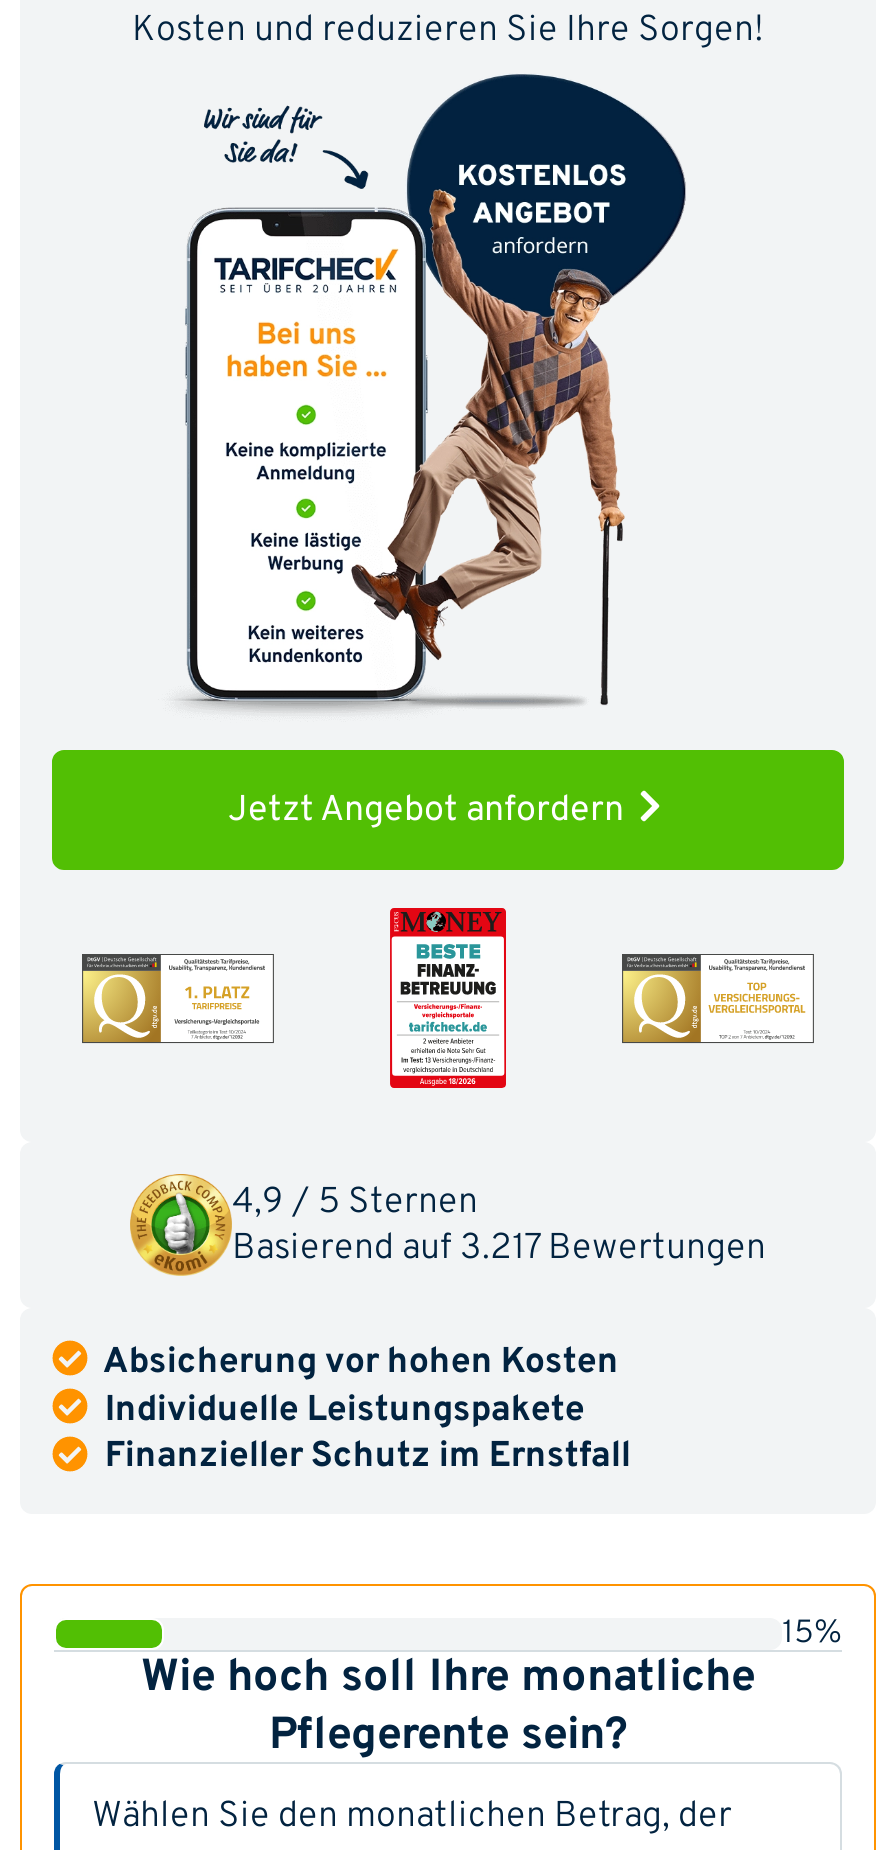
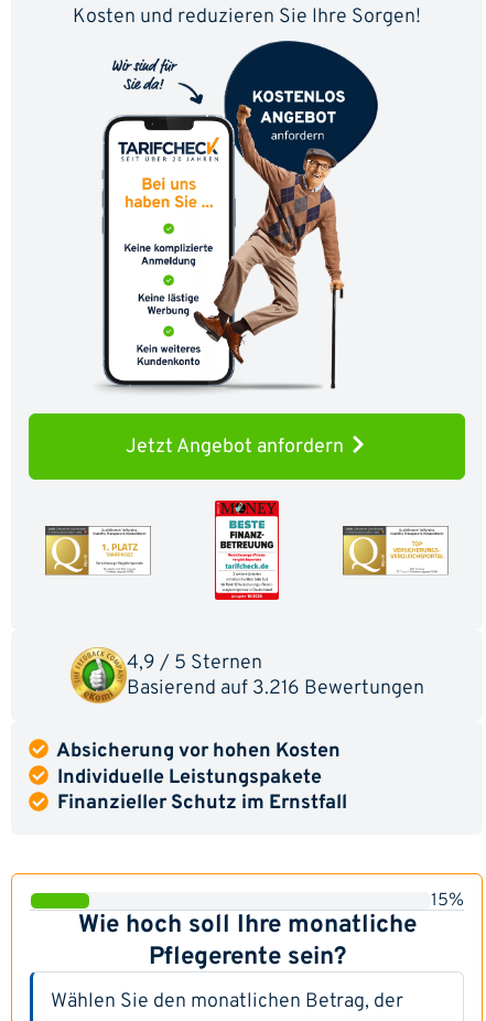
[232,1226,766,1272] Basierend auf 3.217 Bewertungen -> [126,676,424,701] Basierend auf 3.216 Bewertungen

